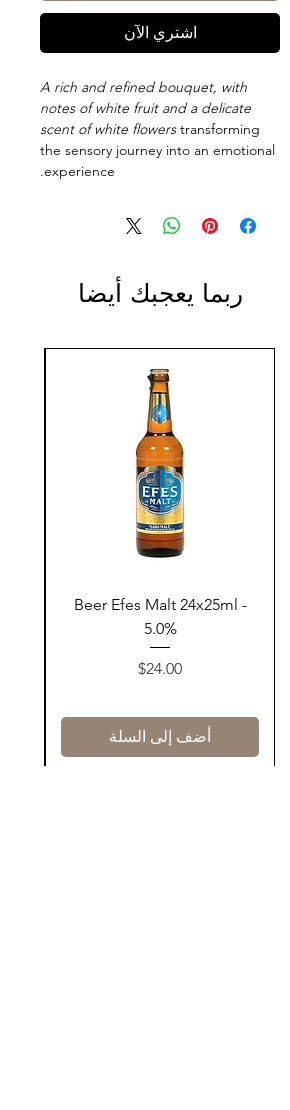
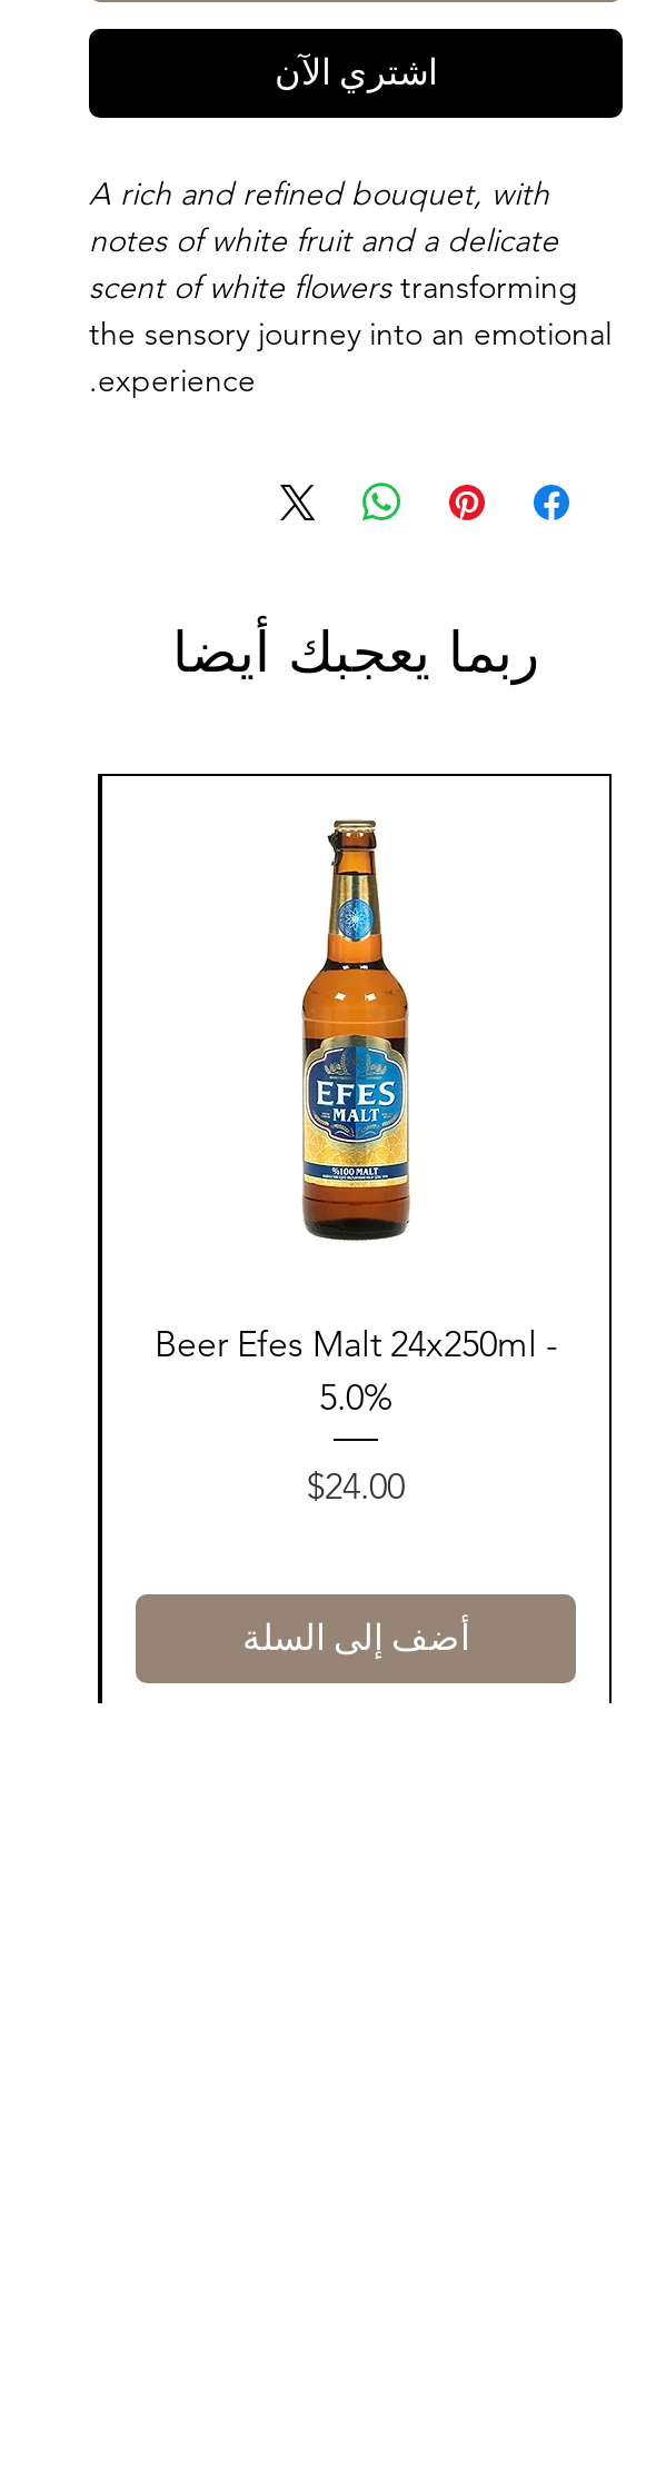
[73,595,246,614] Beer Efes Malt 24x25ml - -> [155,1323,557,1366] Beer Efes Malt 24x250ml -

